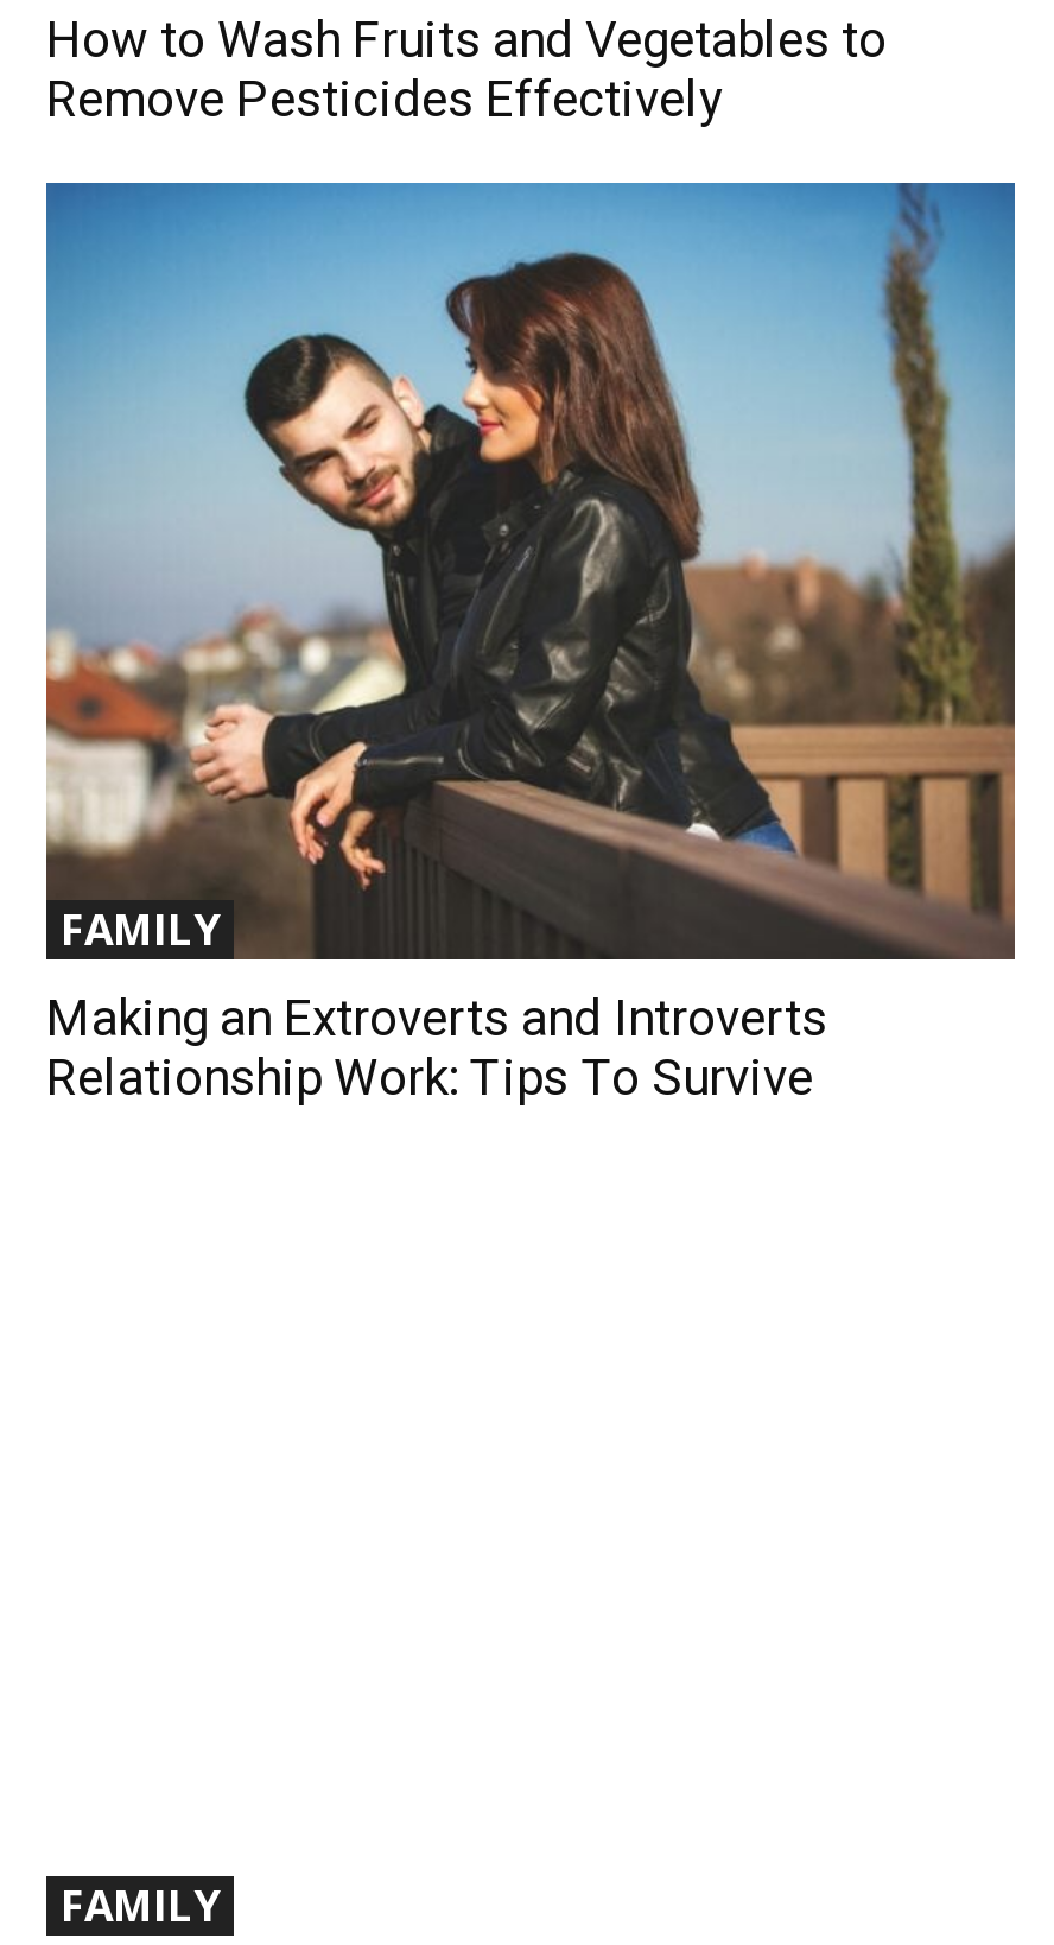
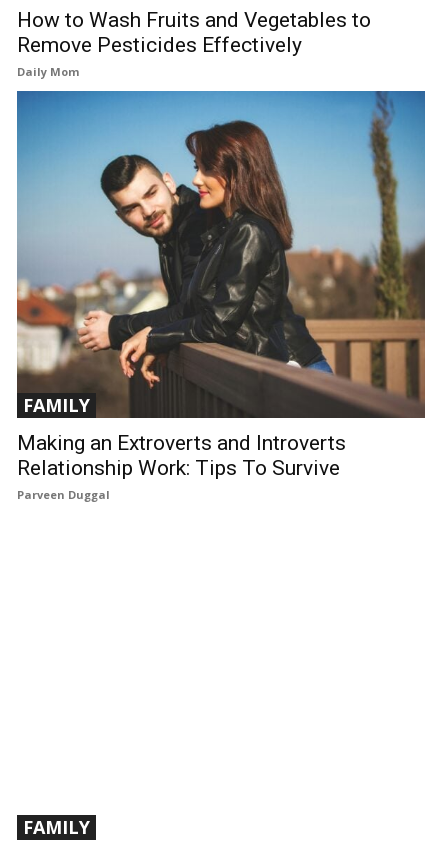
none -> [17,64,79,79] Daily Mom
none -> [17,487,110,502] Parveen Duggal

